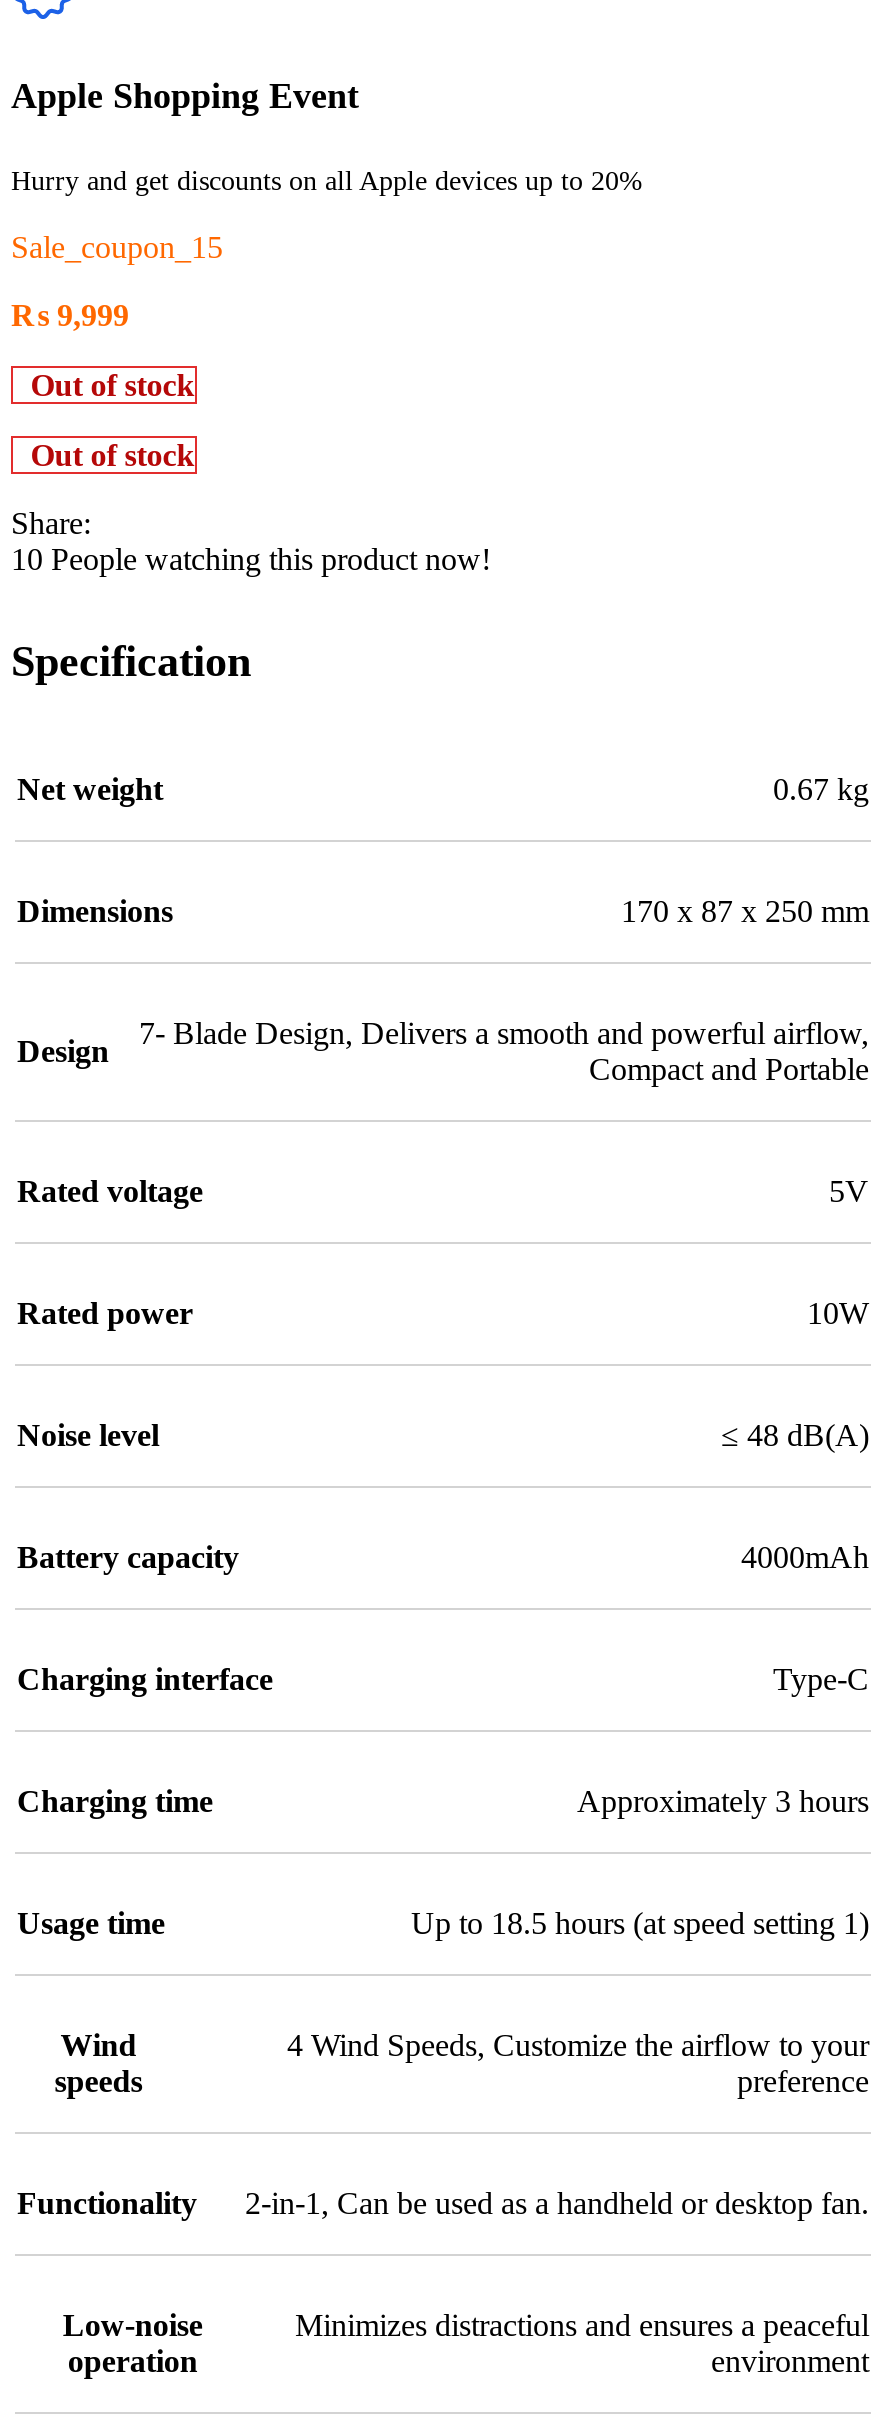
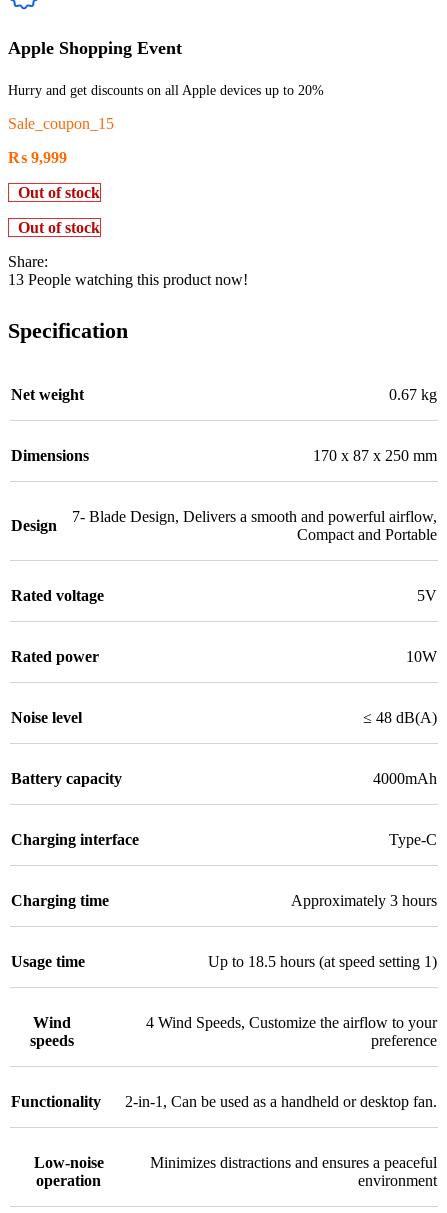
[11,541,491,575] 10 People watching this product now! -> [8,271,248,288] 13 People watching this product now!

